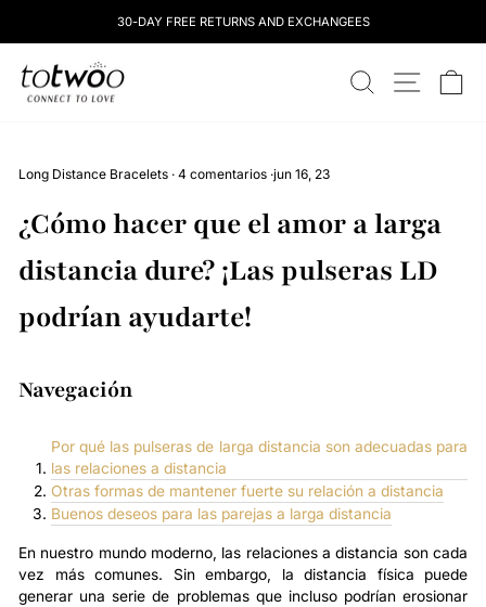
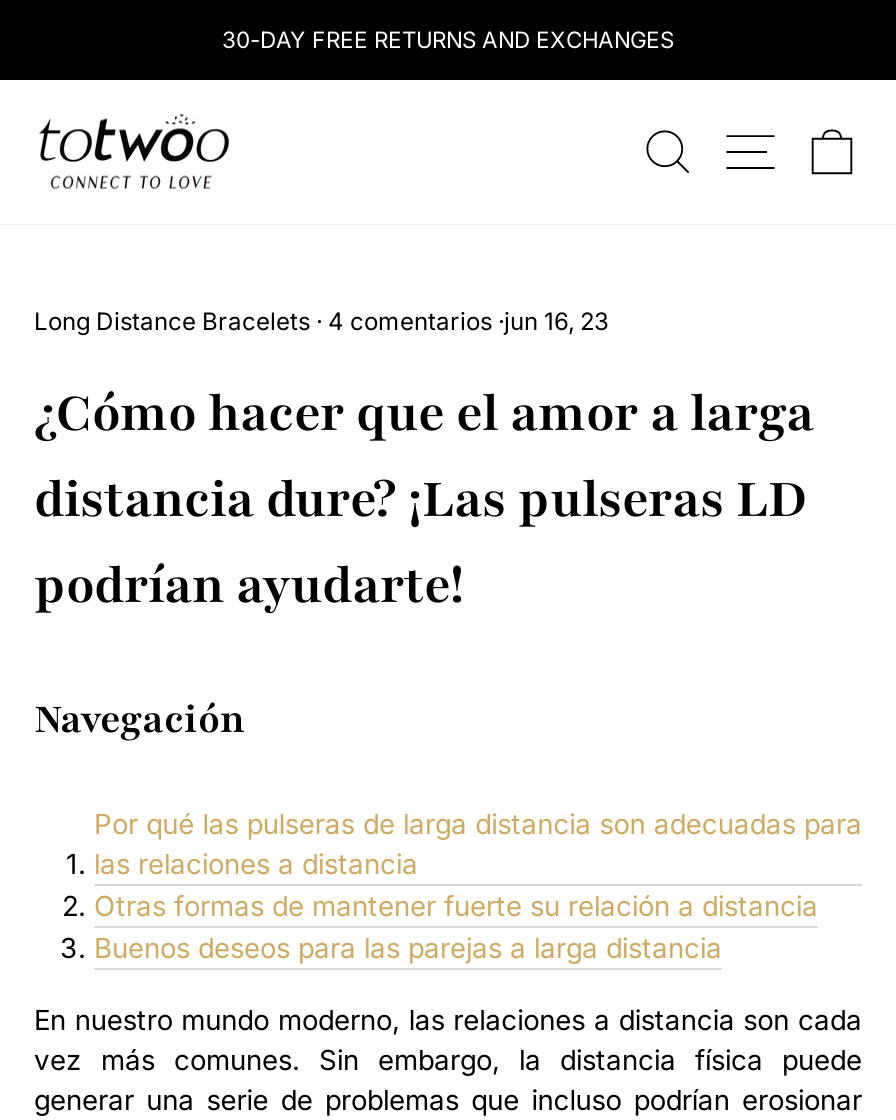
[117,14,369,29] 30-DAY FREE RETURNS AND EXCHANGEES -> [222,26,674,54] 30-DAY FREE RETURNS AND EXCHANGES

